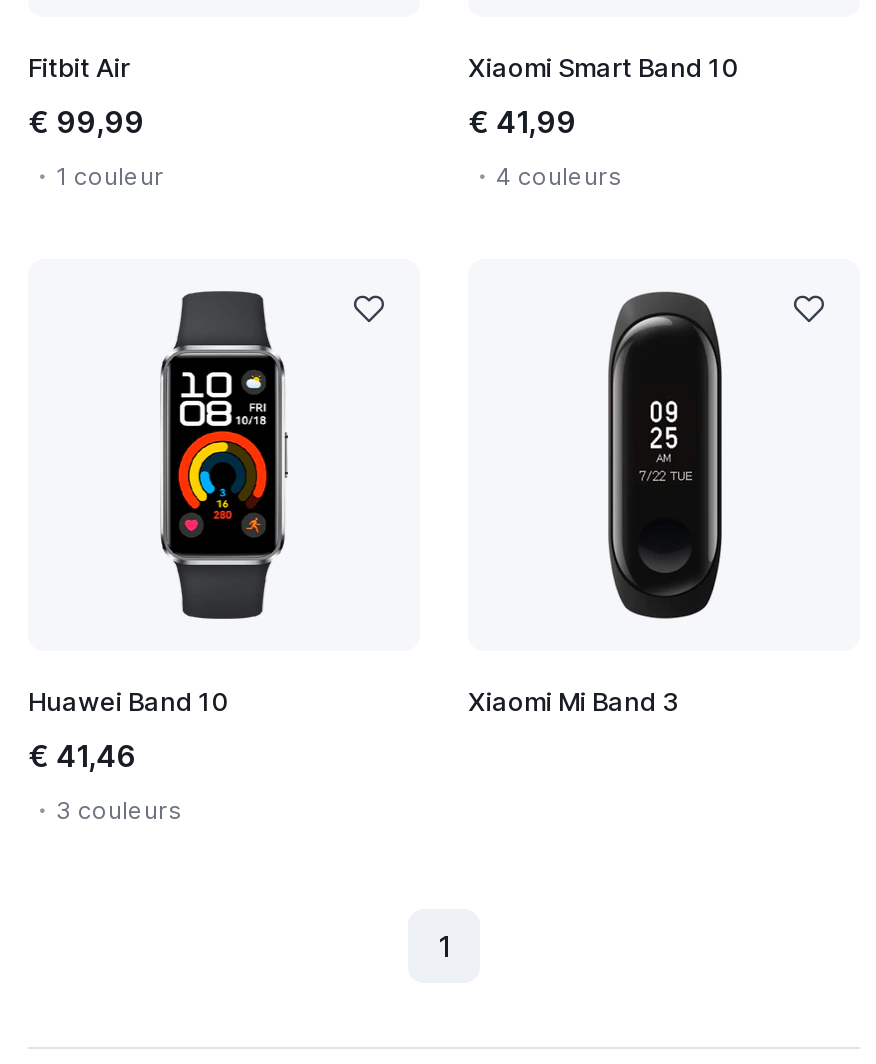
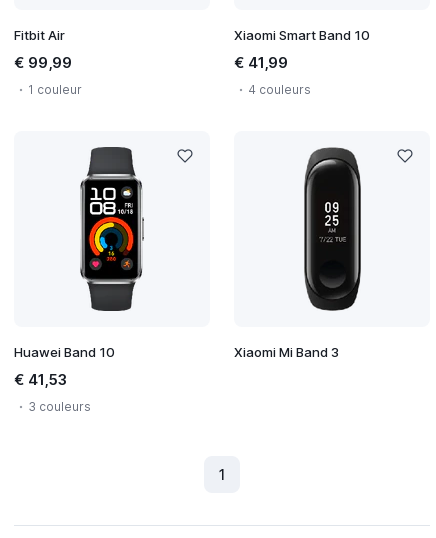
[28,737,136,775] € 41,46 -> [14,370,67,389] € 41,53

